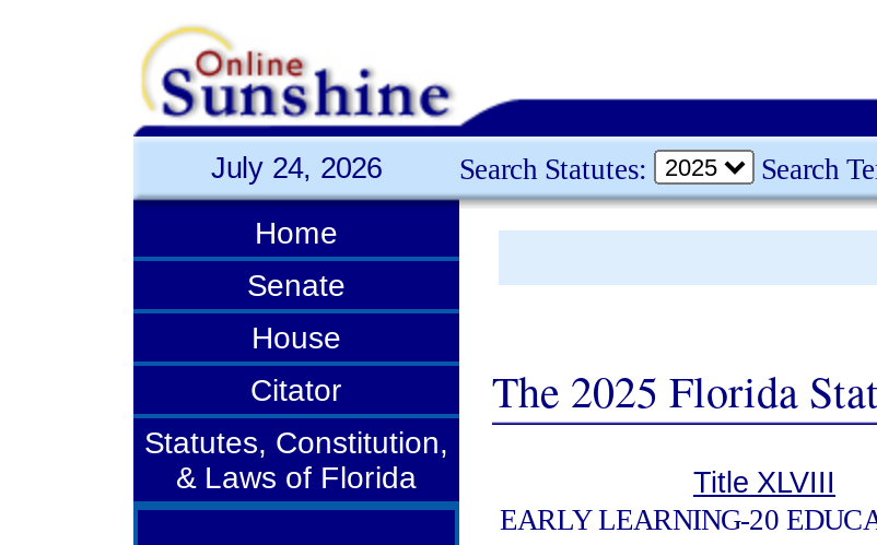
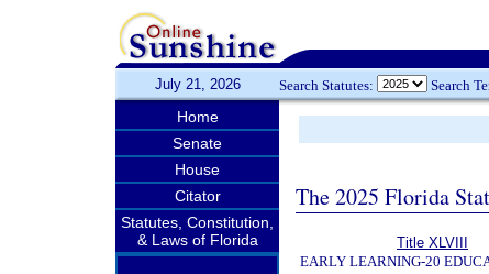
[211,152,382,185] July 24, 2026 -> [154,76,240,92] July 21, 2026

